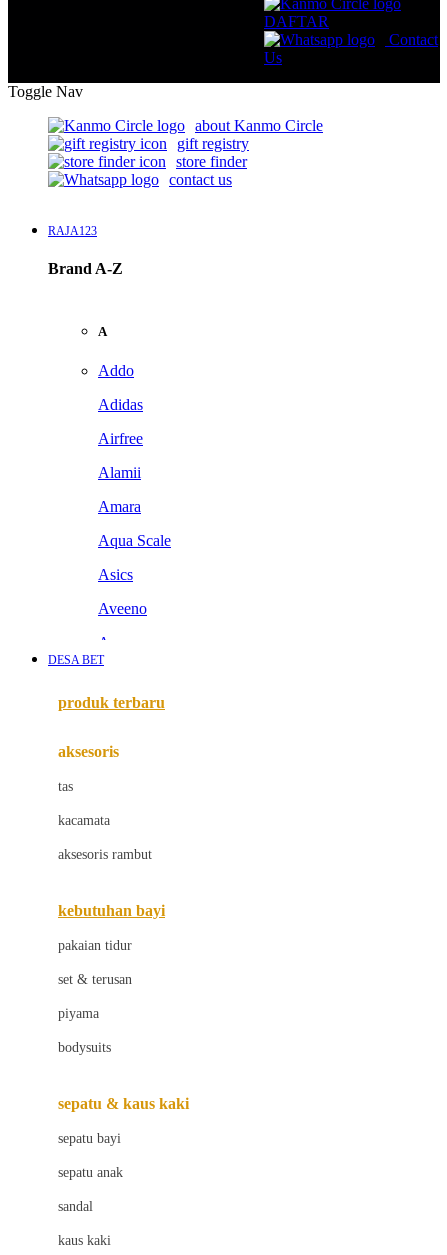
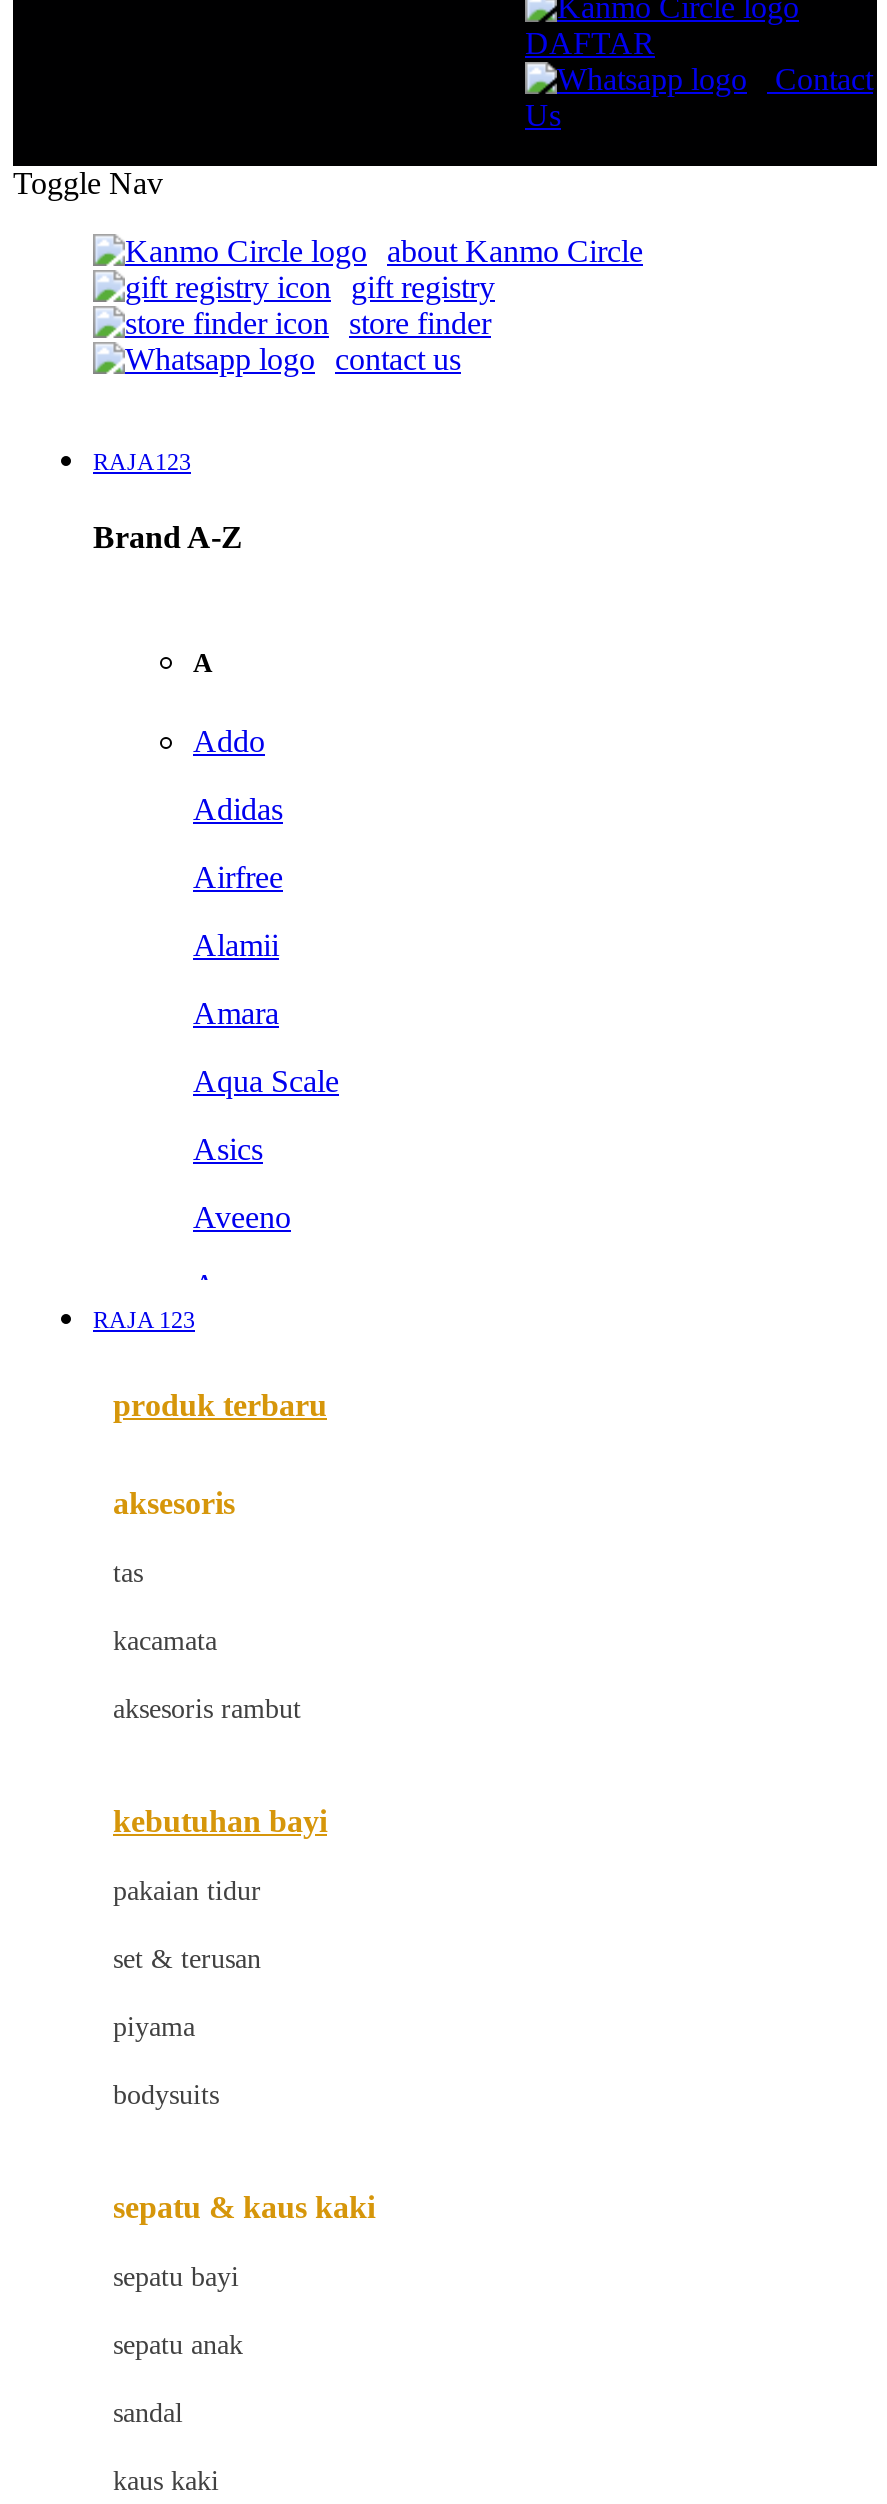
[48,652,104,666] DESA BET -> [93,1305,195,1333] RAJA 123

